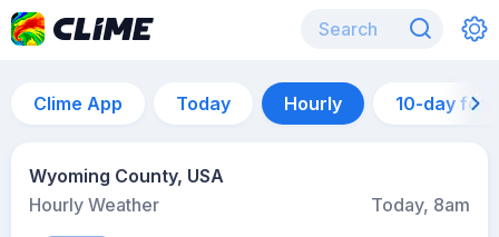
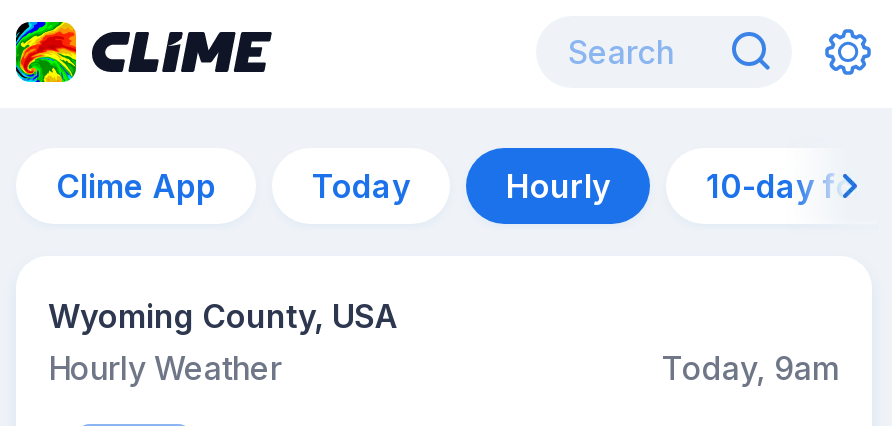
[371,194,470,216] Today, 8am -> [662,348,840,388] Today, 9am

